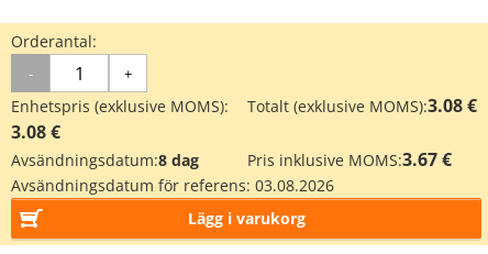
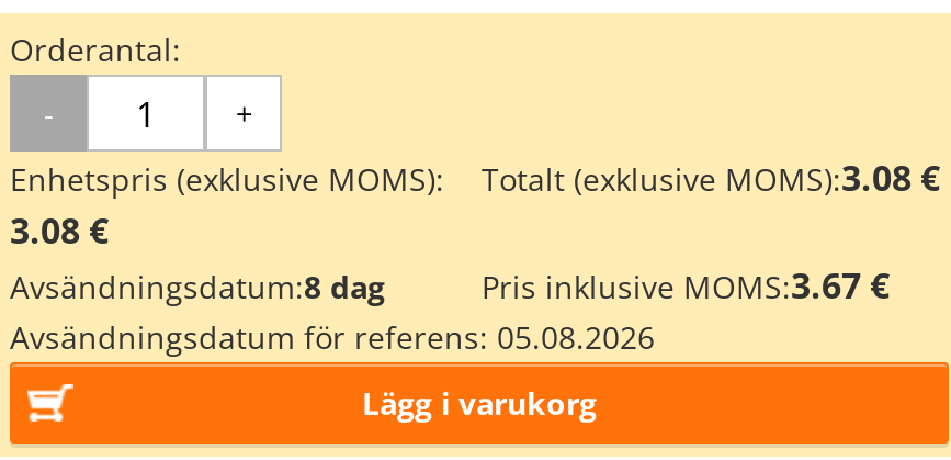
[11,175,334,196] Avsändningsdatum för referens: 03.08.2026 -> [10,316,655,358] Avsändningsdatum för referens: 05.08.2026

